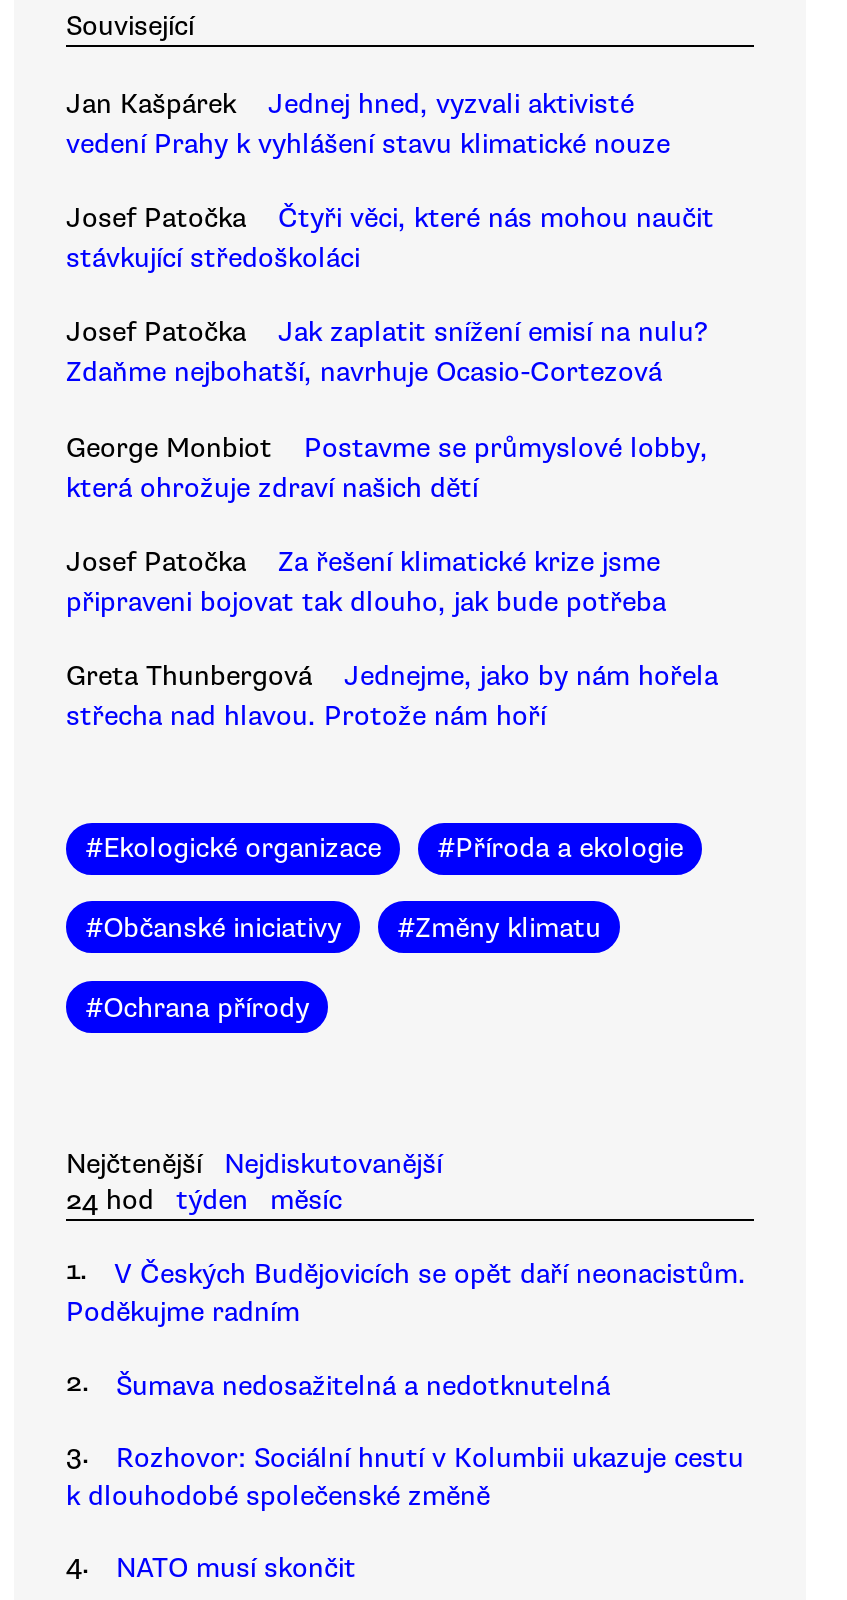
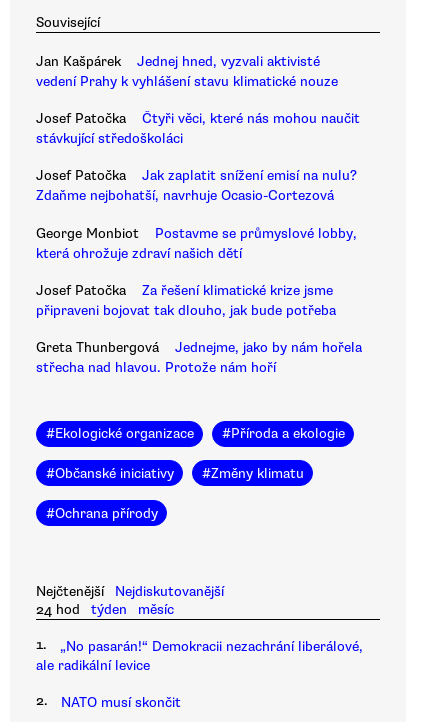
[66,1258,746,1330] V Českých Budějovicích se opět daří neonacistům. | Poděkujme radním -> [36,638,363,674] „No pasarán!“ Demokracii nezachrání liberálové, | ale radikální levice
[66,1368,744,1582] Šumava nedosažitelná a nedotknutelná | 3. | Rozhovor: Sociální hnutí v Kolumbii ukazuje cestu | k dlouhodobé společenské změně | 4. -> none

